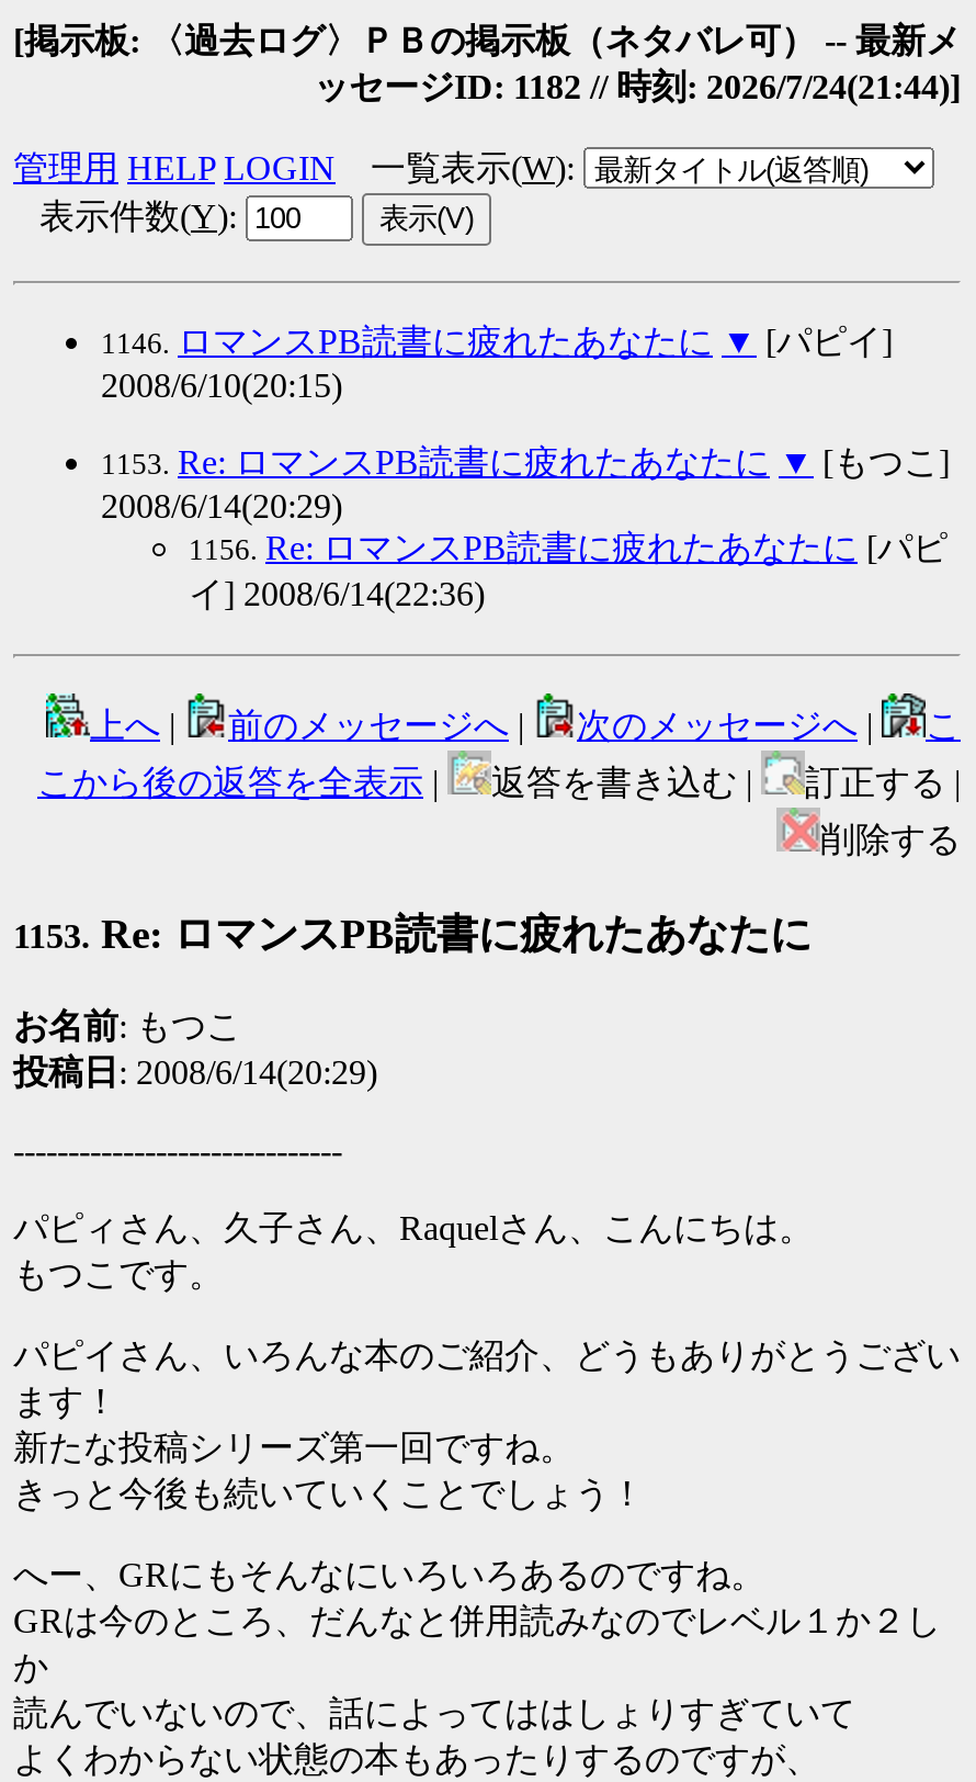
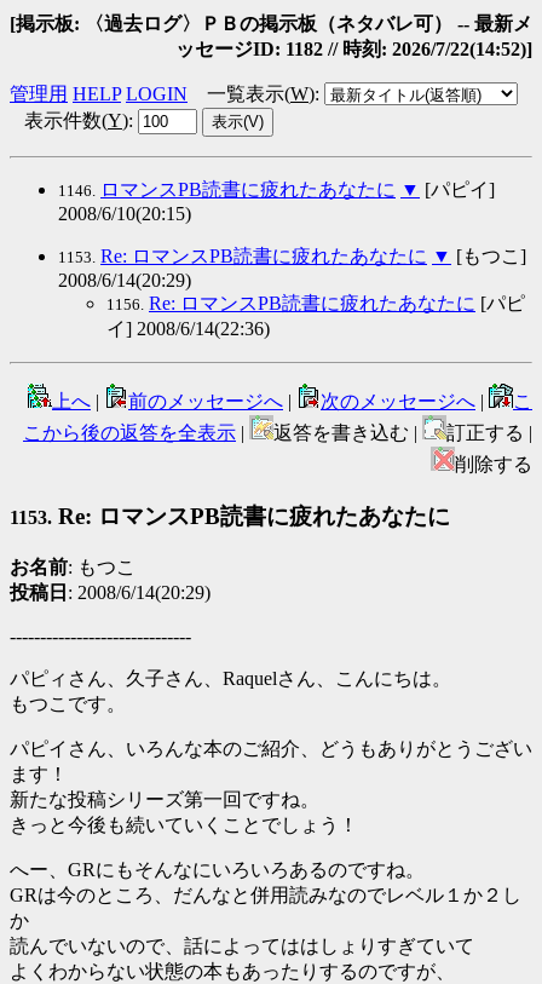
[314,67,961,104] ッセージID: 1182 // 時刻: 2026/7/24(21:44)] -> [175,38,532,59] ッセージID: 1182 // 時刻: 2026/7/22(14:52)]

